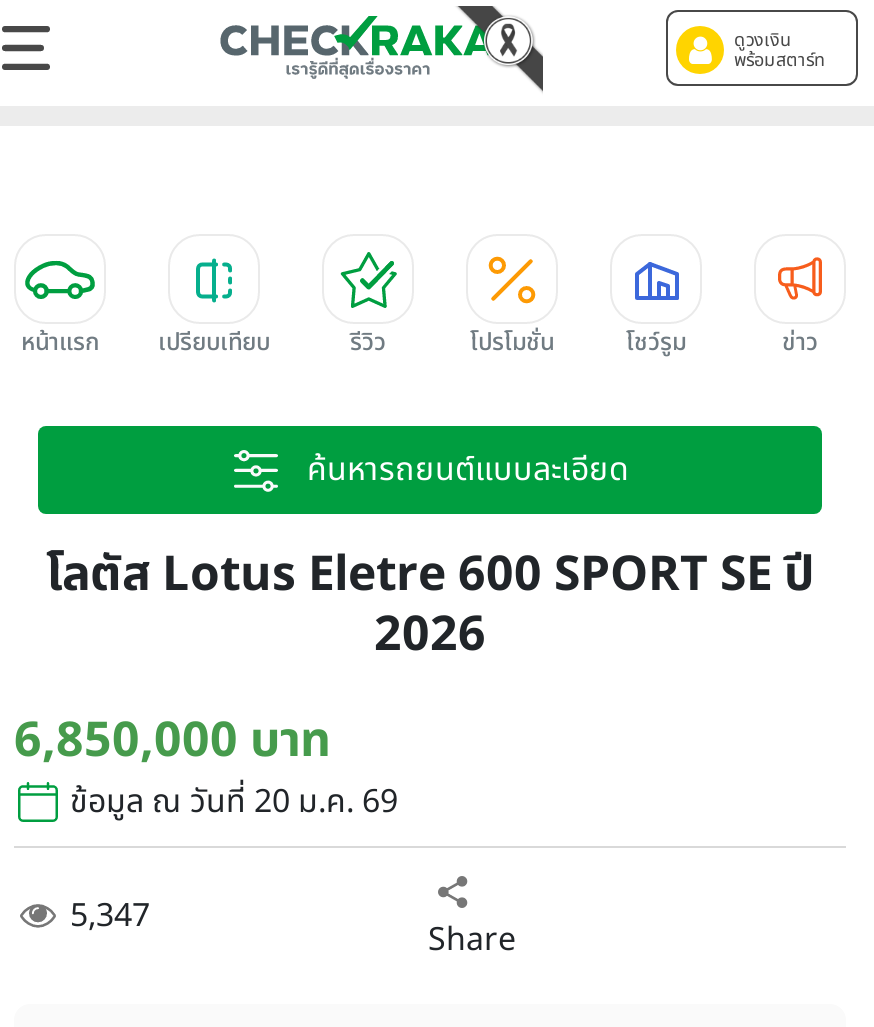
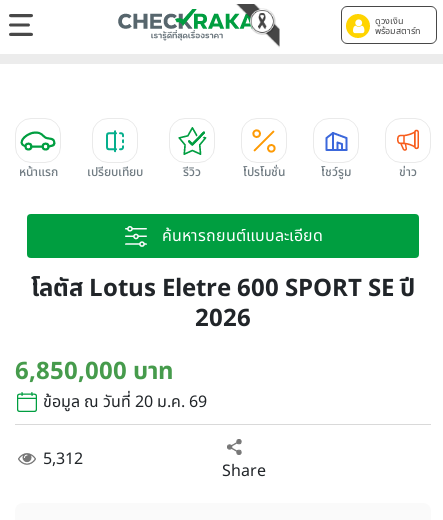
[70,892,150,940] 5,347 -> [43,447,83,471] 5,312

